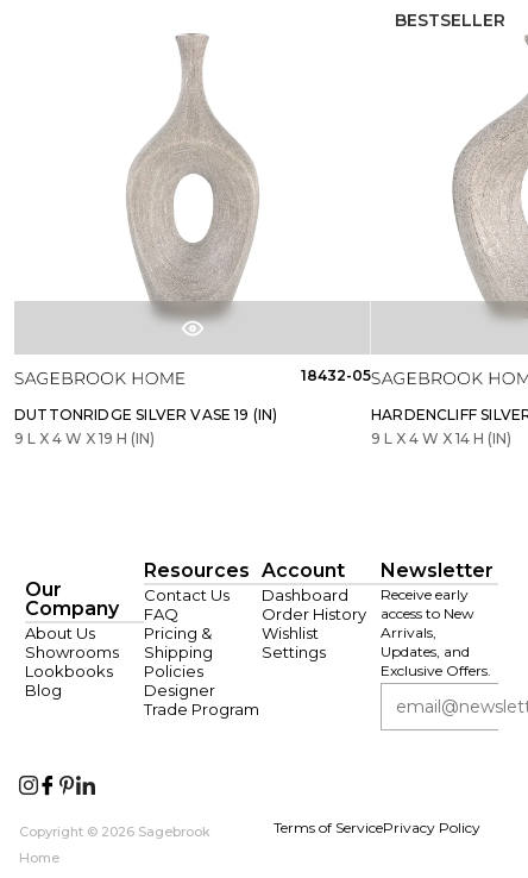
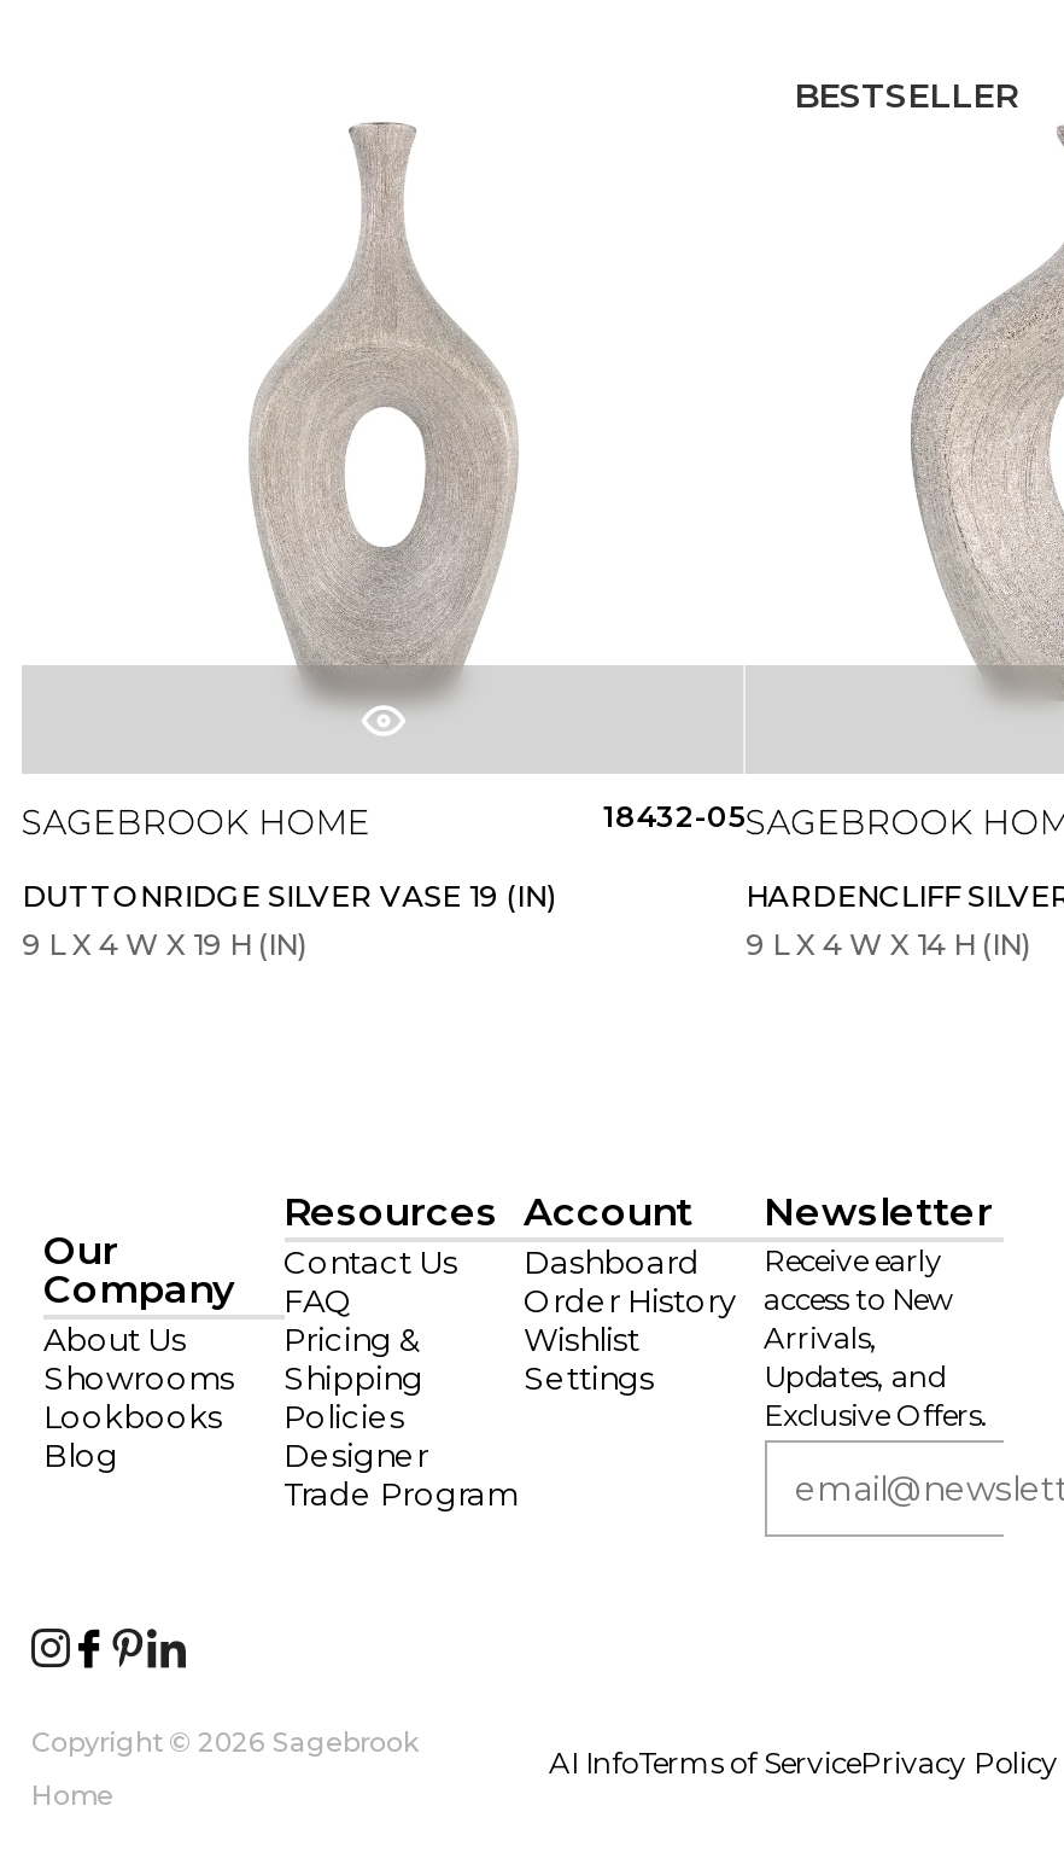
[274,819,481,836] Terms of ServicePrivacy Policy -> [549,1744,1058,1781] AI InfoTerms of ServicePrivacy Policy

